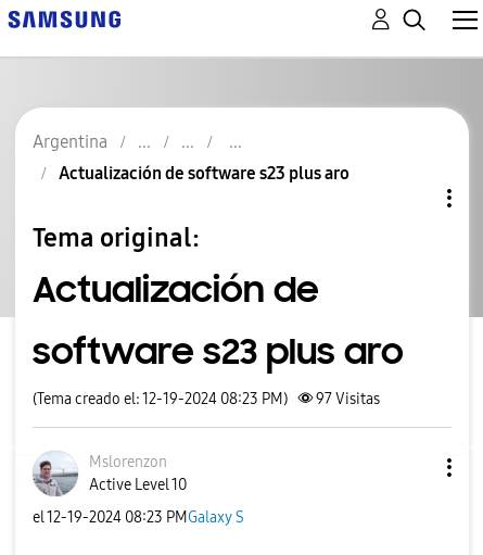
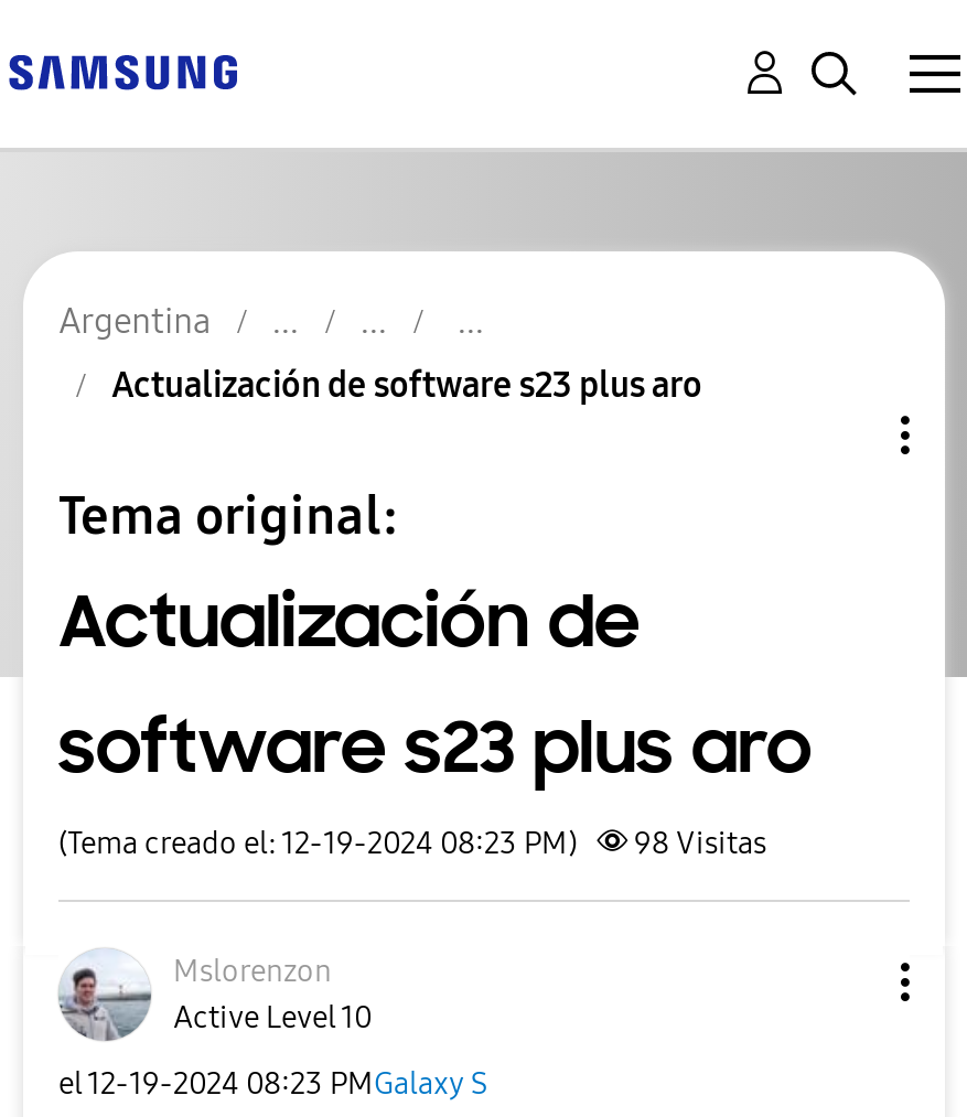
[33,390,380,408] (Tema creado el: 12-19-2024 08:23 PM) 97 Visitas -> [58,825,766,862] (Tema creado el: 12-19-2024 08:23 PM) 98 Visitas

